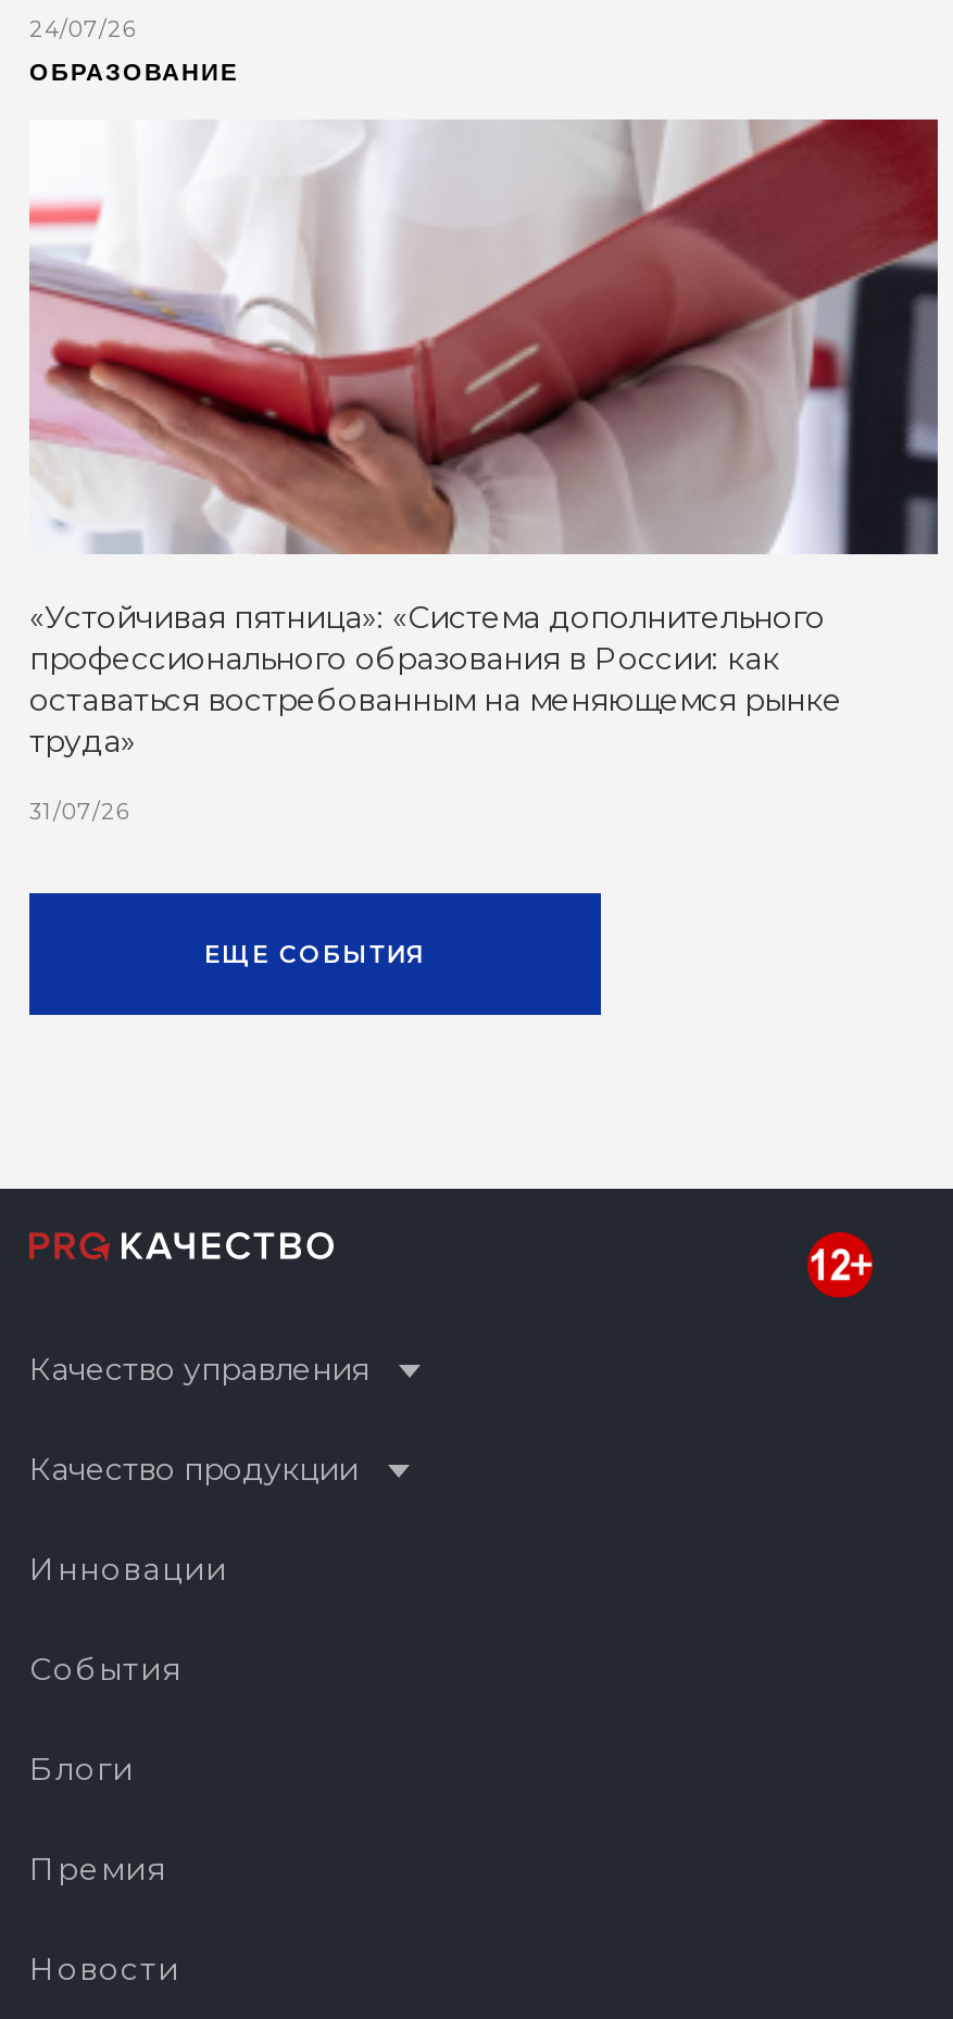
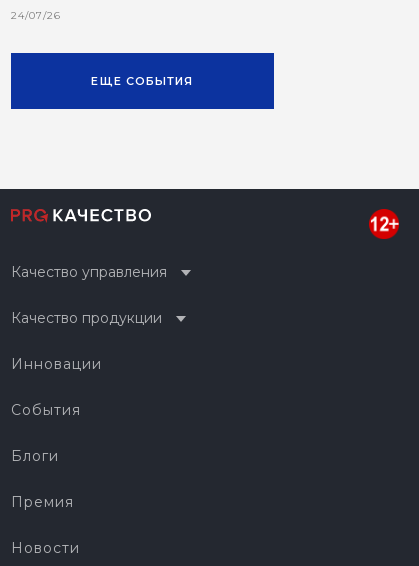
[29,56,238,85] ОБРАЗОВАНИЕ -> none
[27,117,940,826] [image] | «Устойчивая пятница»: «Система дополнительного | профессионального образования в России: как | оставаться востребованным на меняющемся рынке | труда» | 31/07/26 -> none

